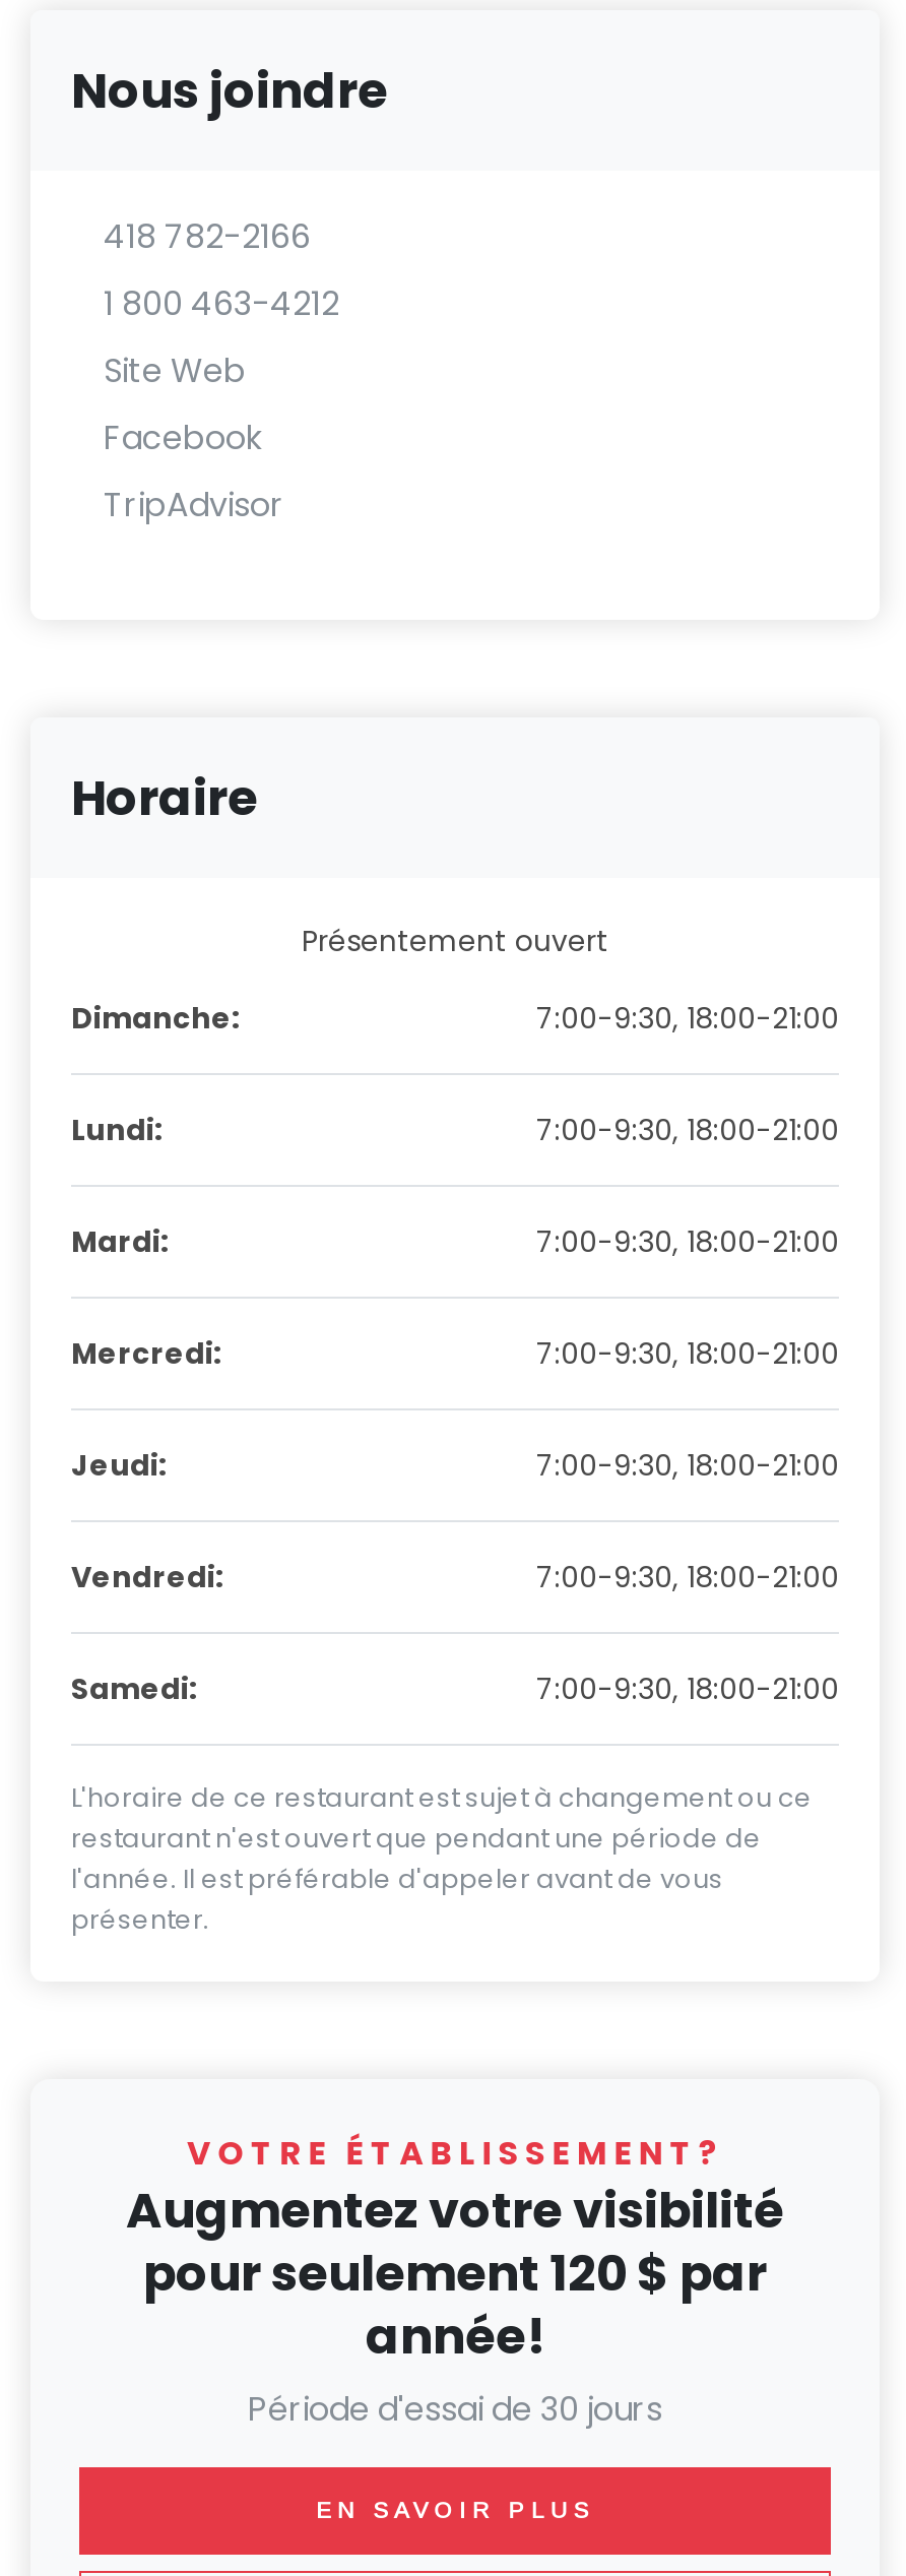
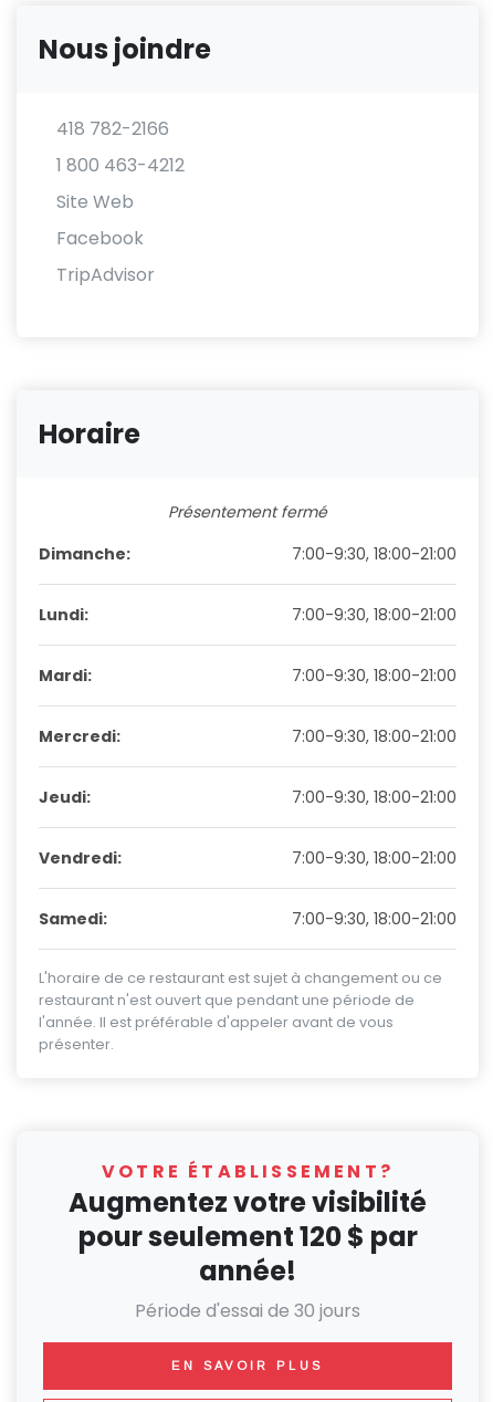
[302,921,608,961] Présentement ouvert -> [168,501,327,523] Présentement fermé

